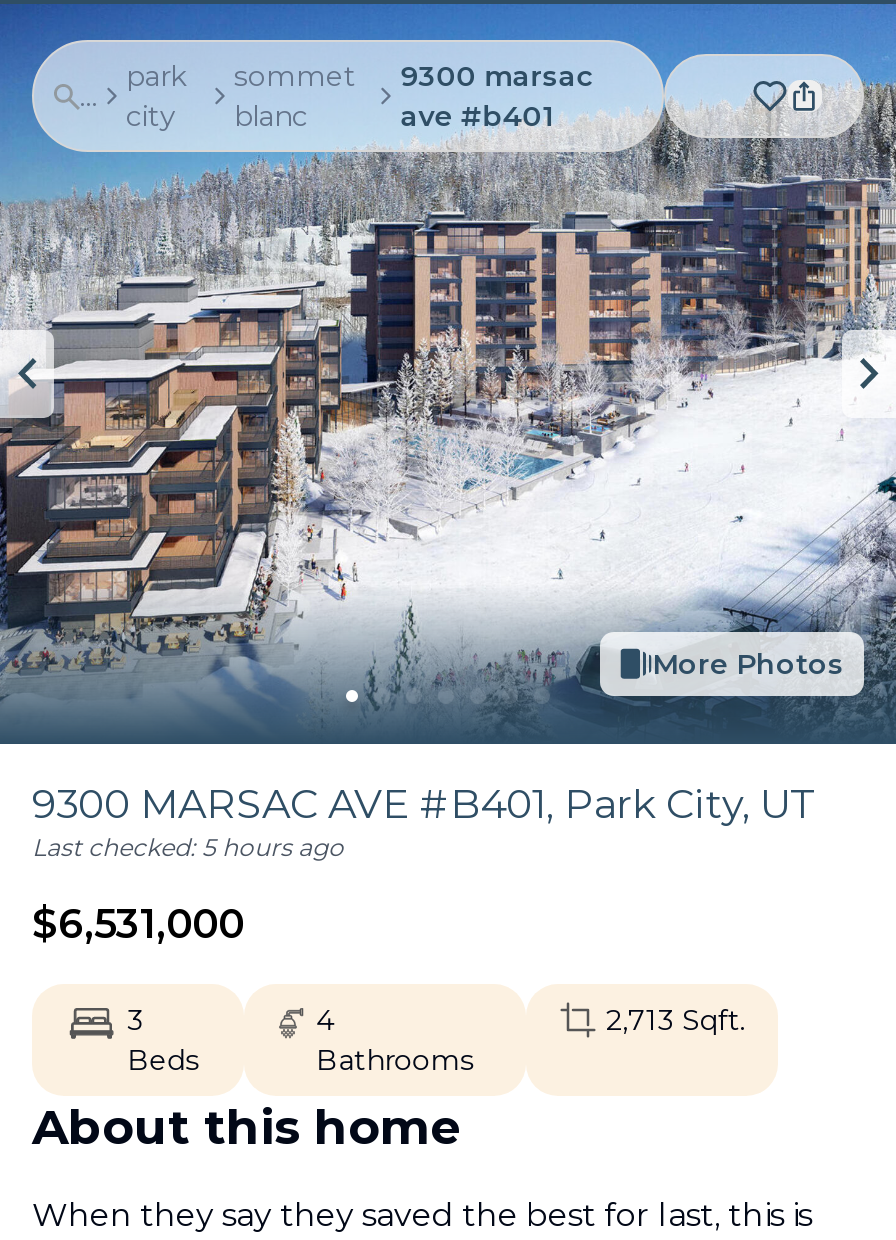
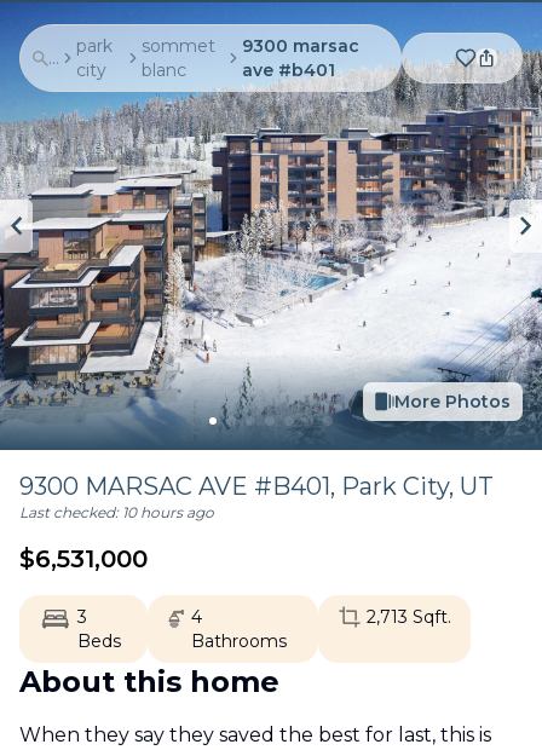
[32,832,344,862] Last checked: 5 hours ago -> [19,503,214,521] Last checked: 10 hours ago

